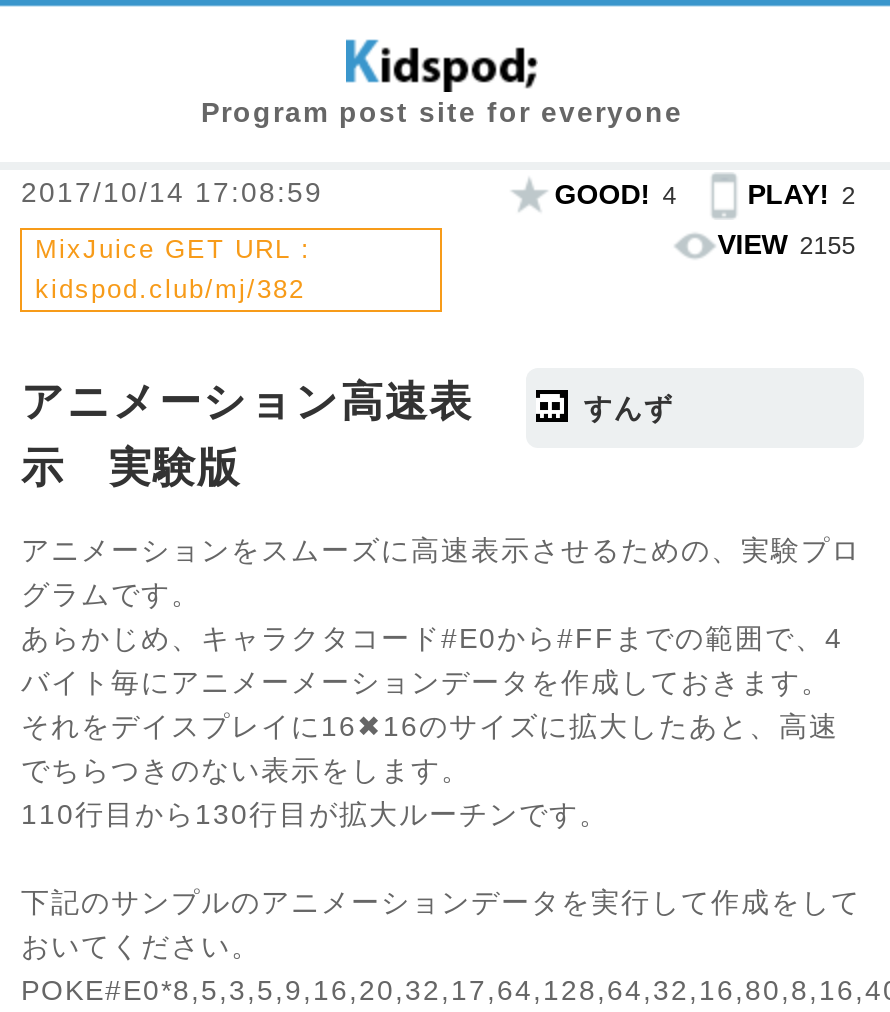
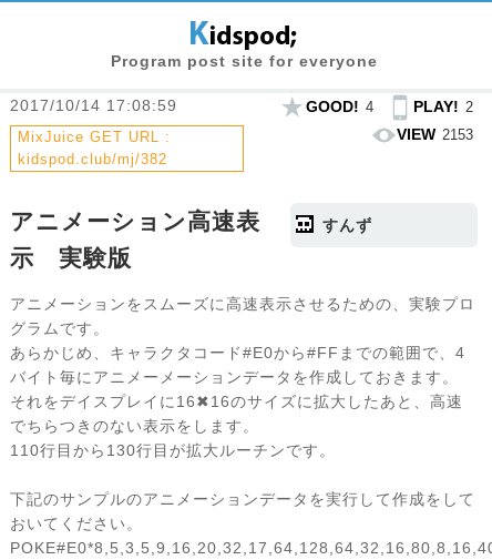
[718,228,856,260] VIEW 2155 -> [396,125,473,143] VIEW 2153

